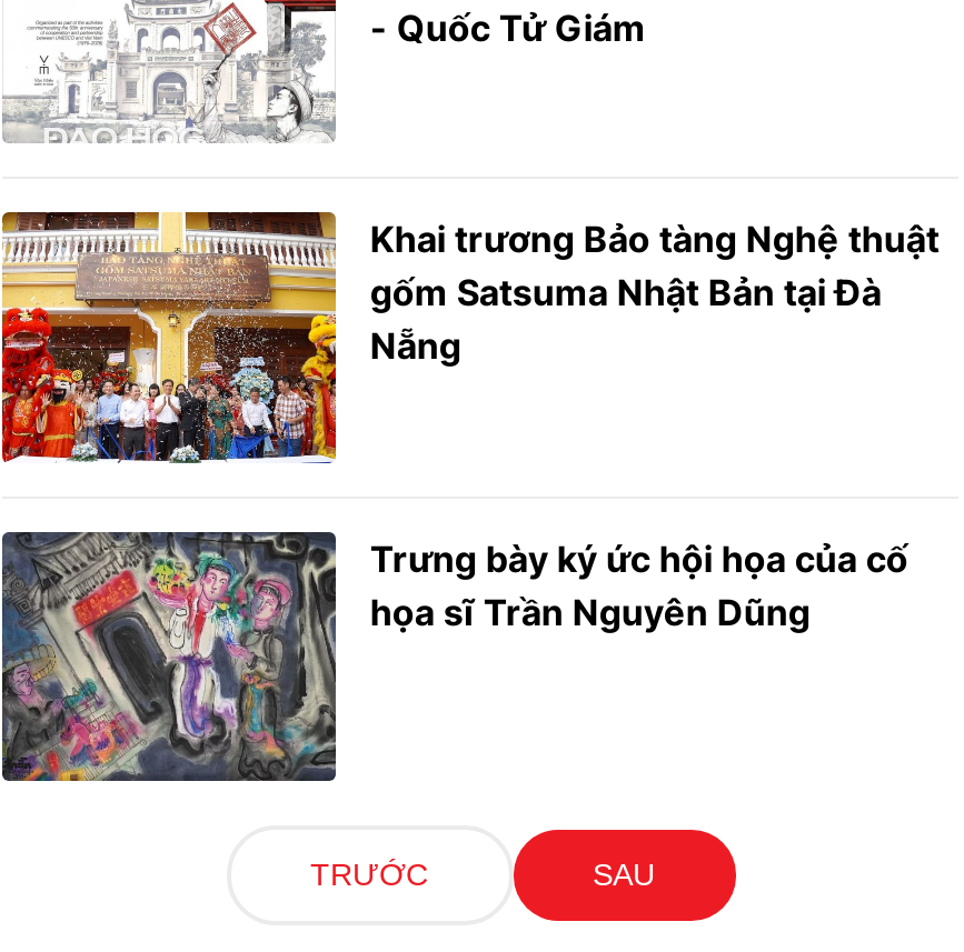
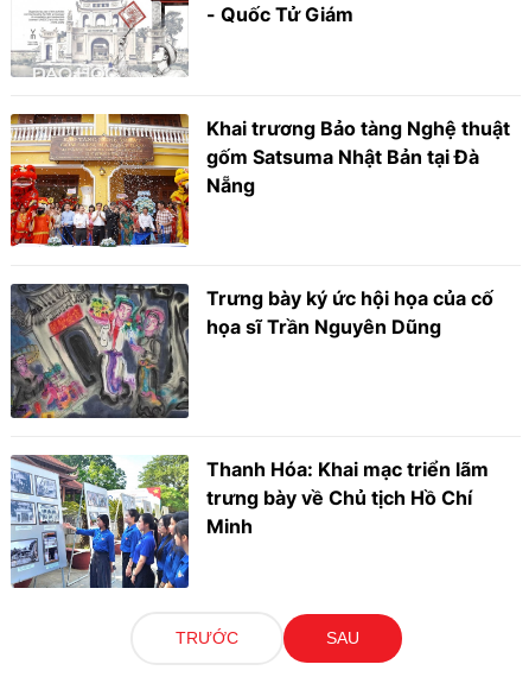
none -> [9,454,489,589] [image] | Thanh Hóa: Khai mạc triển lãm | trưng bày về Chủ tịch Hồ Chí | Minh

